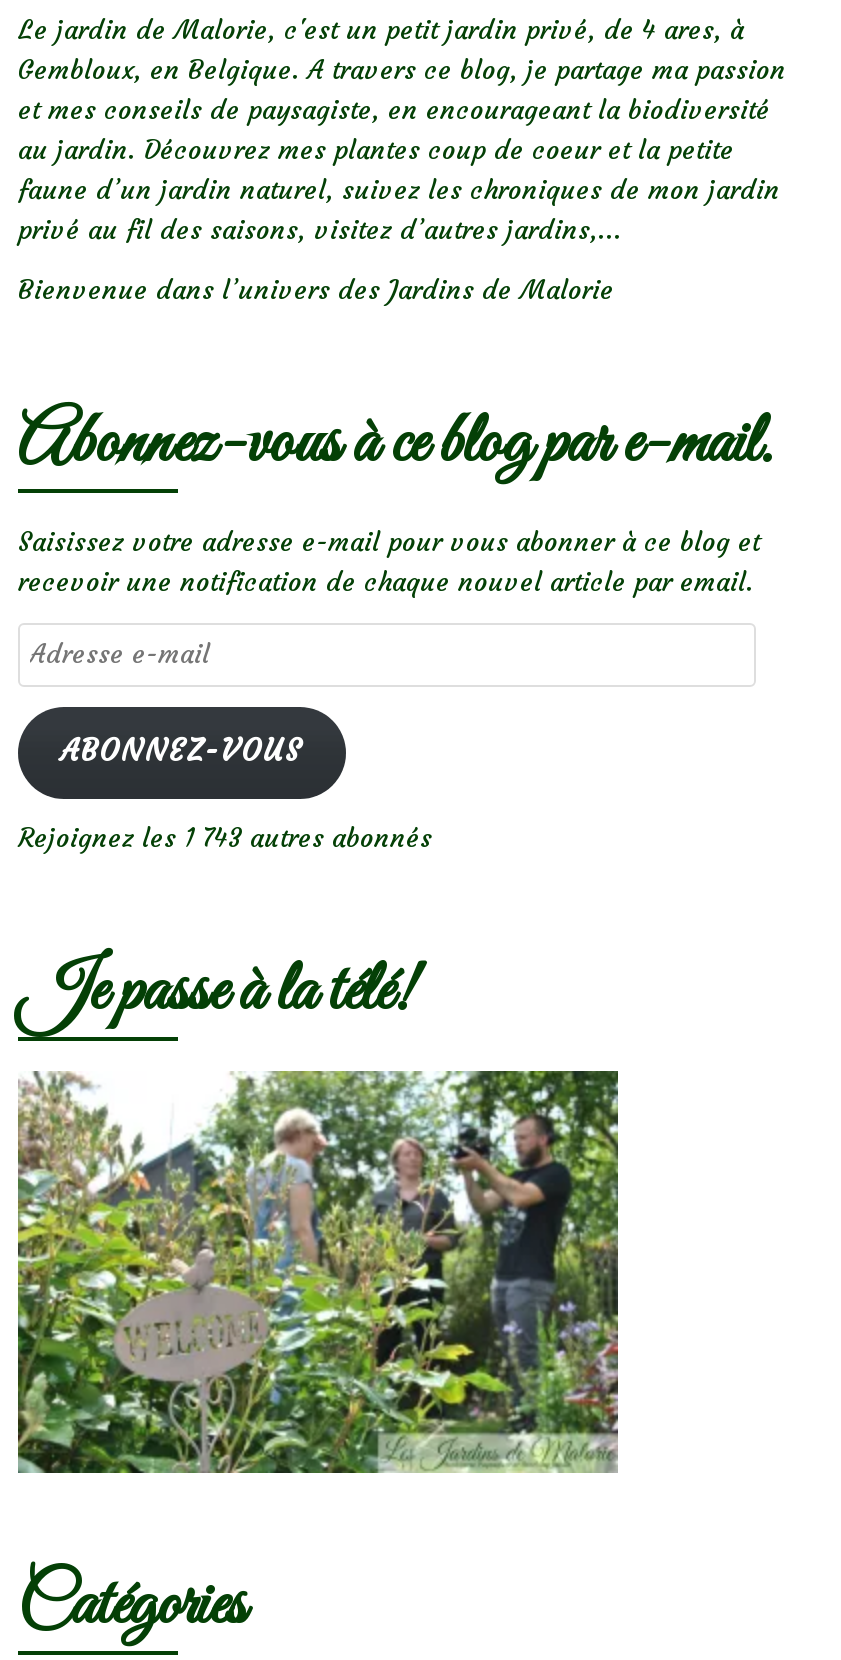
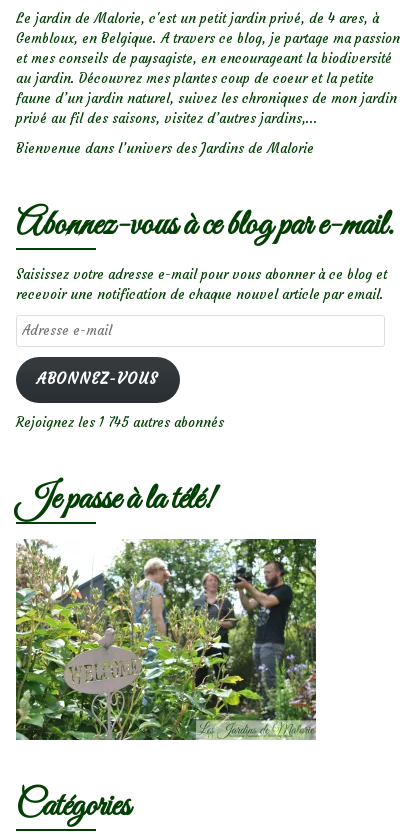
[18,821,432,855] Rejoignez les 1 743 autres abonnés -> [16,414,224,431] Rejoignez les 1 745 autres abonnés

